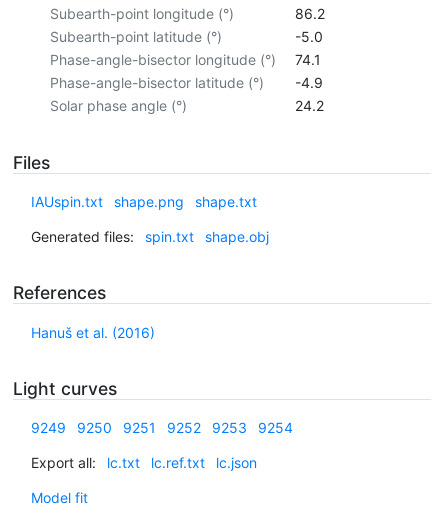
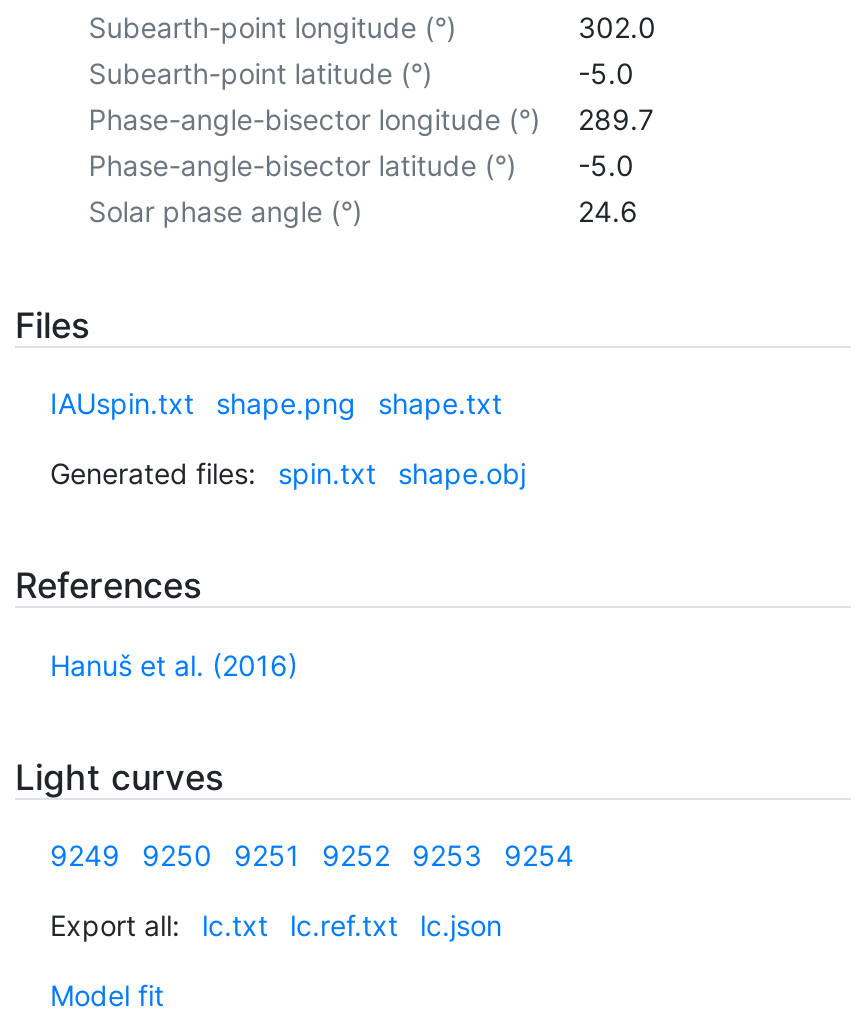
[294,5,324,22] 86.2 -> [578,10,656,44] 302.0
[50,51,320,68] Phase-angle-bisector longitude (°) 74.1 -> [88,102,654,136] Phase-angle-bisector longitude (°) 289.7
[50,74,322,91] Phase-angle-bisector latitude (°) -4.9 -> [88,148,634,182] Phase-angle-bisector latitude (°) -5.0
[294,97,323,114] 24.2 -> [578,194,638,228] 24.6

